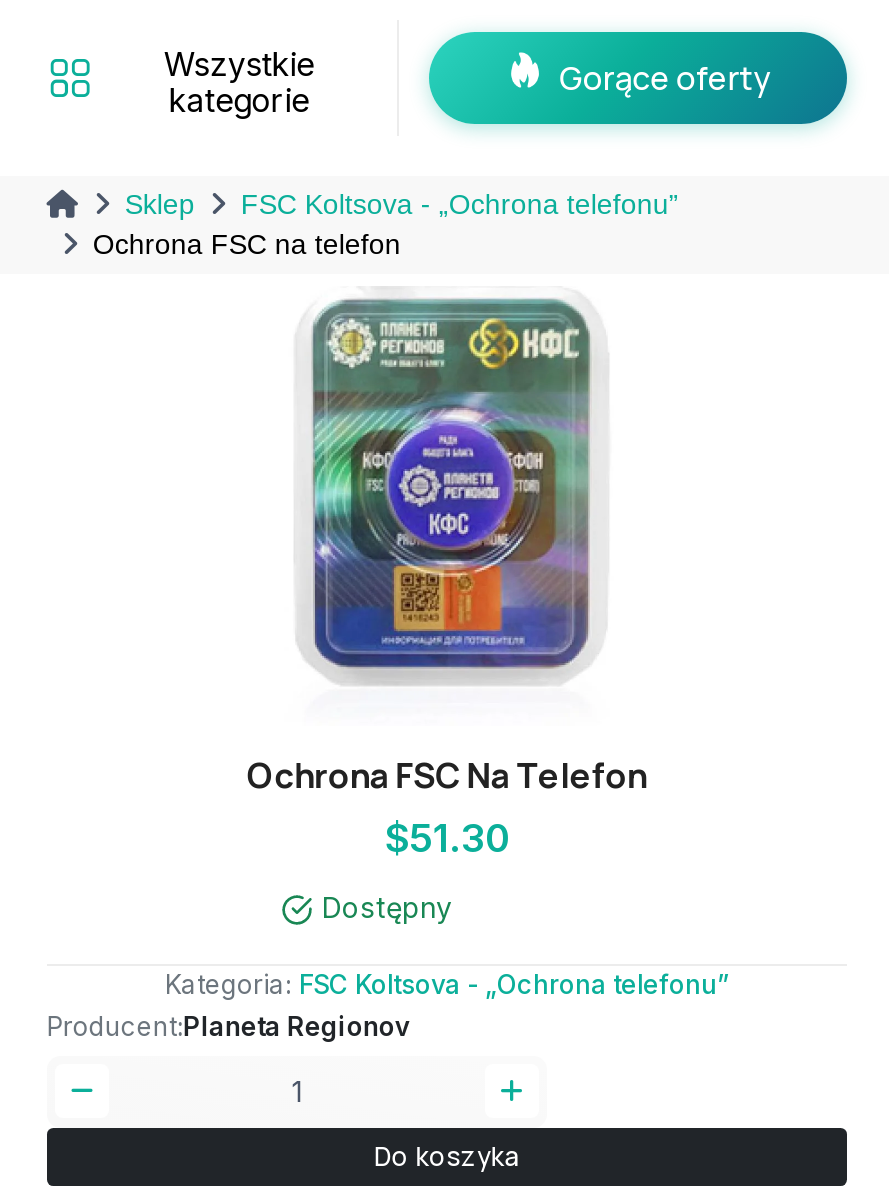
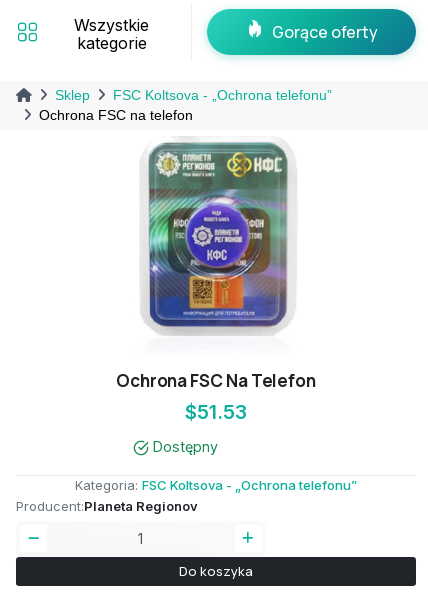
[385,814,509,862] $51.30 -> [185,400,247,424] $51.53

